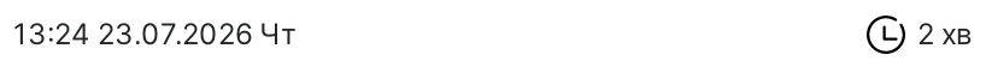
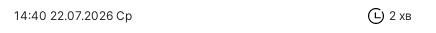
[13,15,295,51] 13:24 23.07.2026 Чт -> [14,8,132,23] 14:40 22.07.2026 Ср

